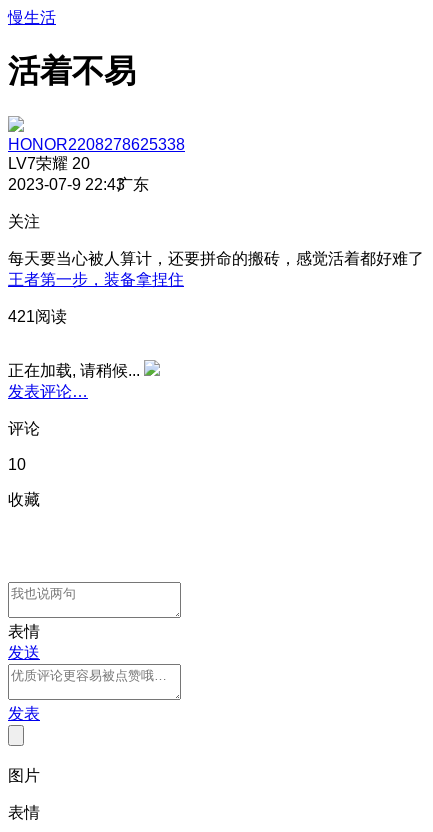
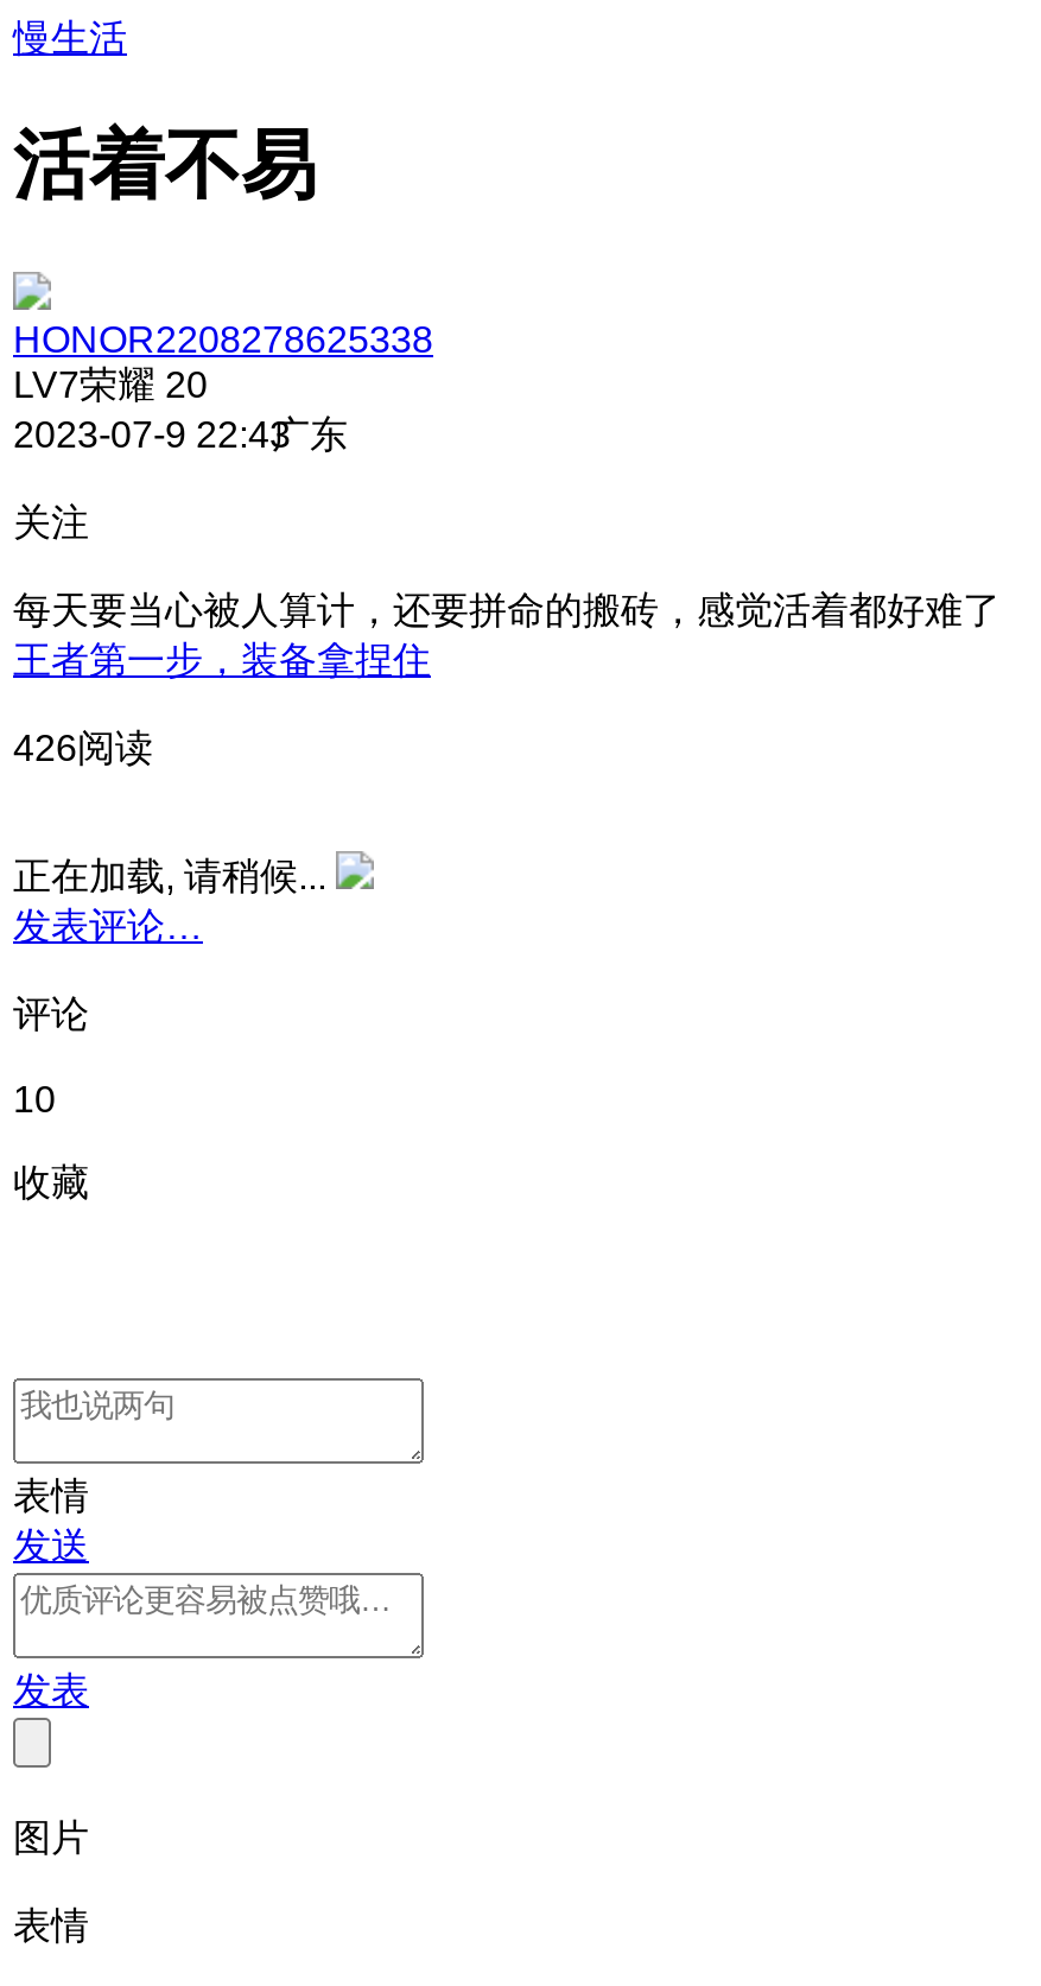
[8,308,67,325] 421阅读 -> [13,727,153,768] 426阅读

